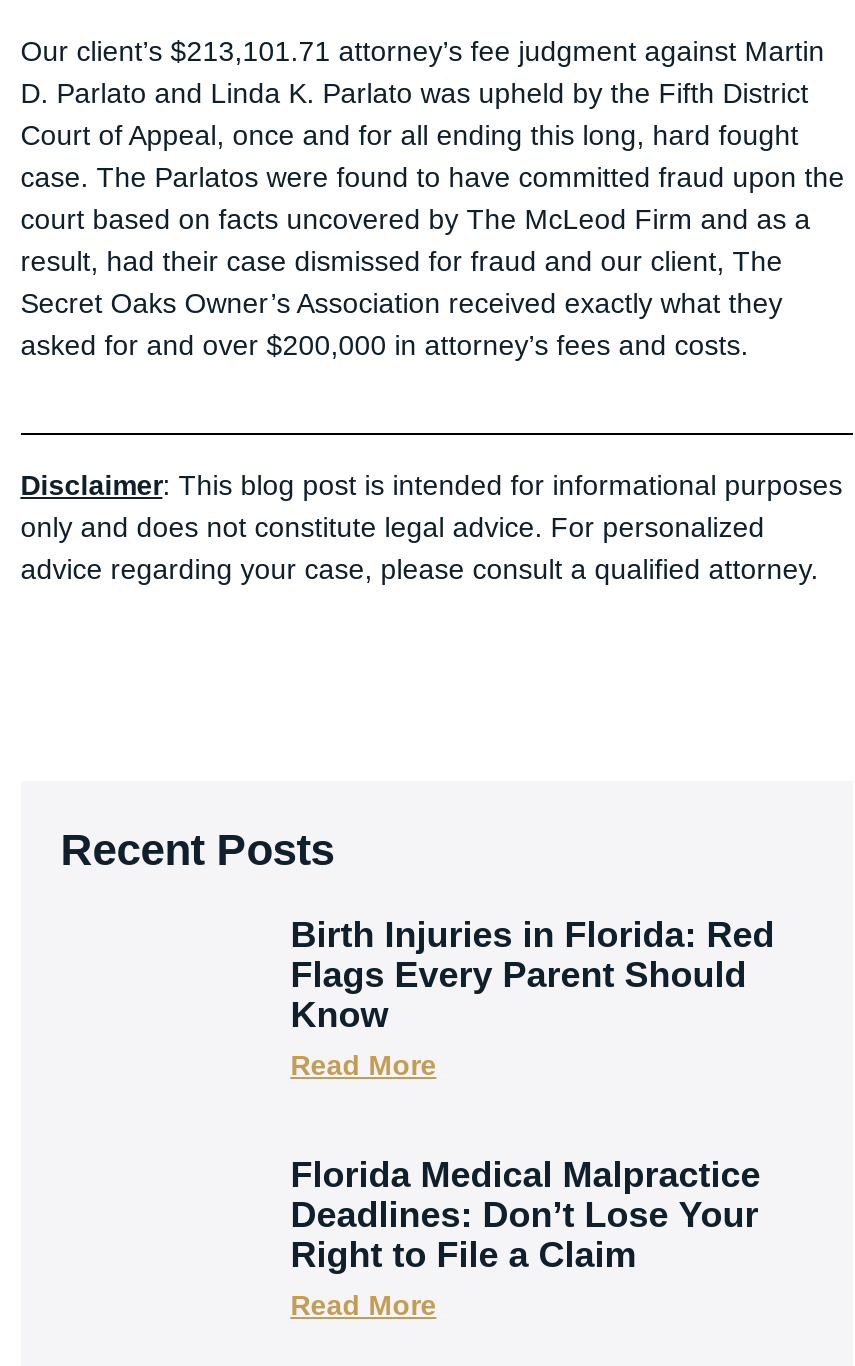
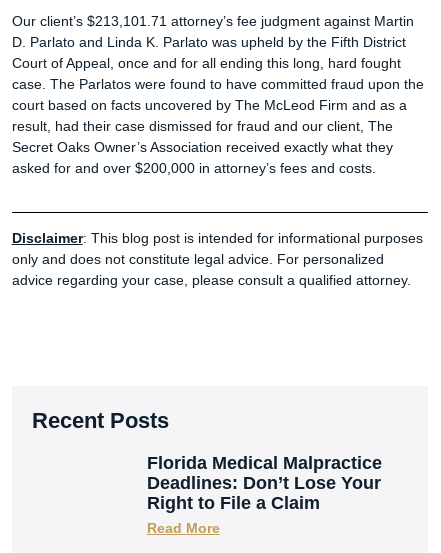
[290,915,774,1081] Birth Injuries in Florida: Red | Flags Every Parent Should | Know | Read More -> none

